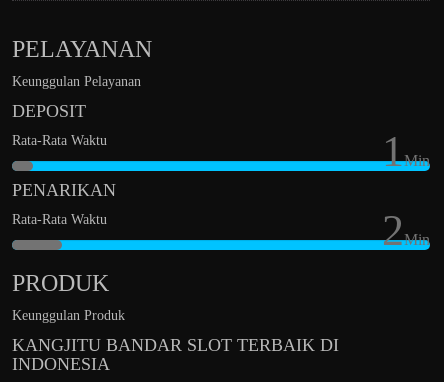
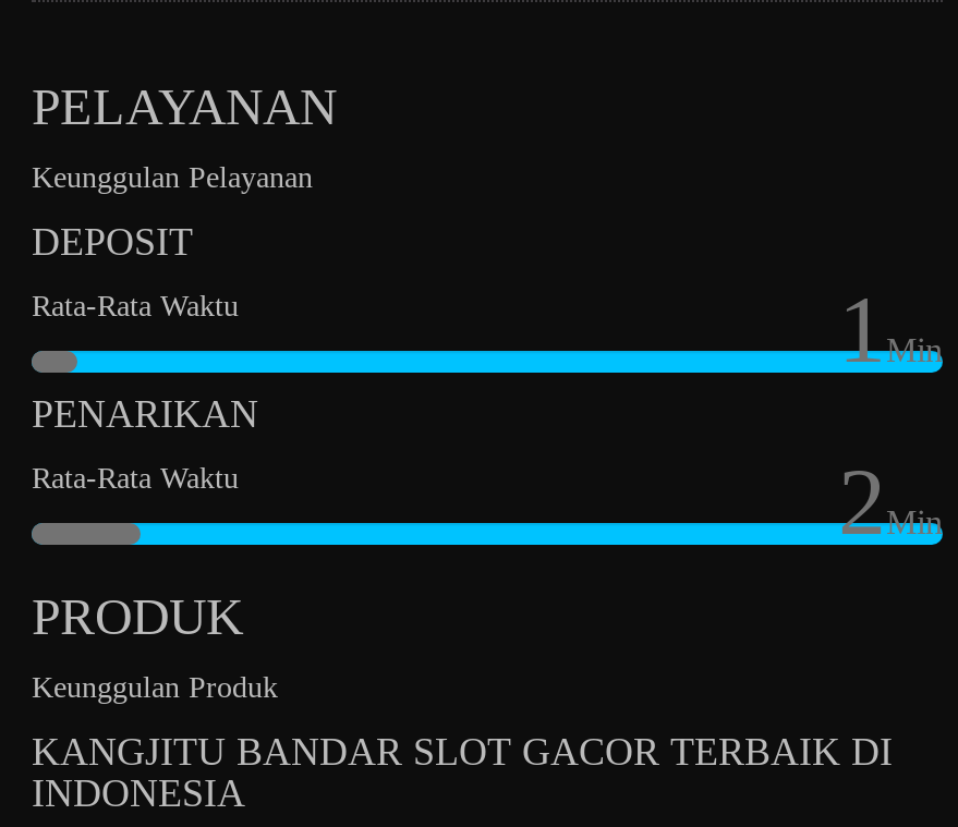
[12,335,339,355] KANGJITU BANDAR SLOT TERBAIK DI -> [32,731,893,774] KANGJITU BANDAR SLOT GACOR TERBAIK DI

